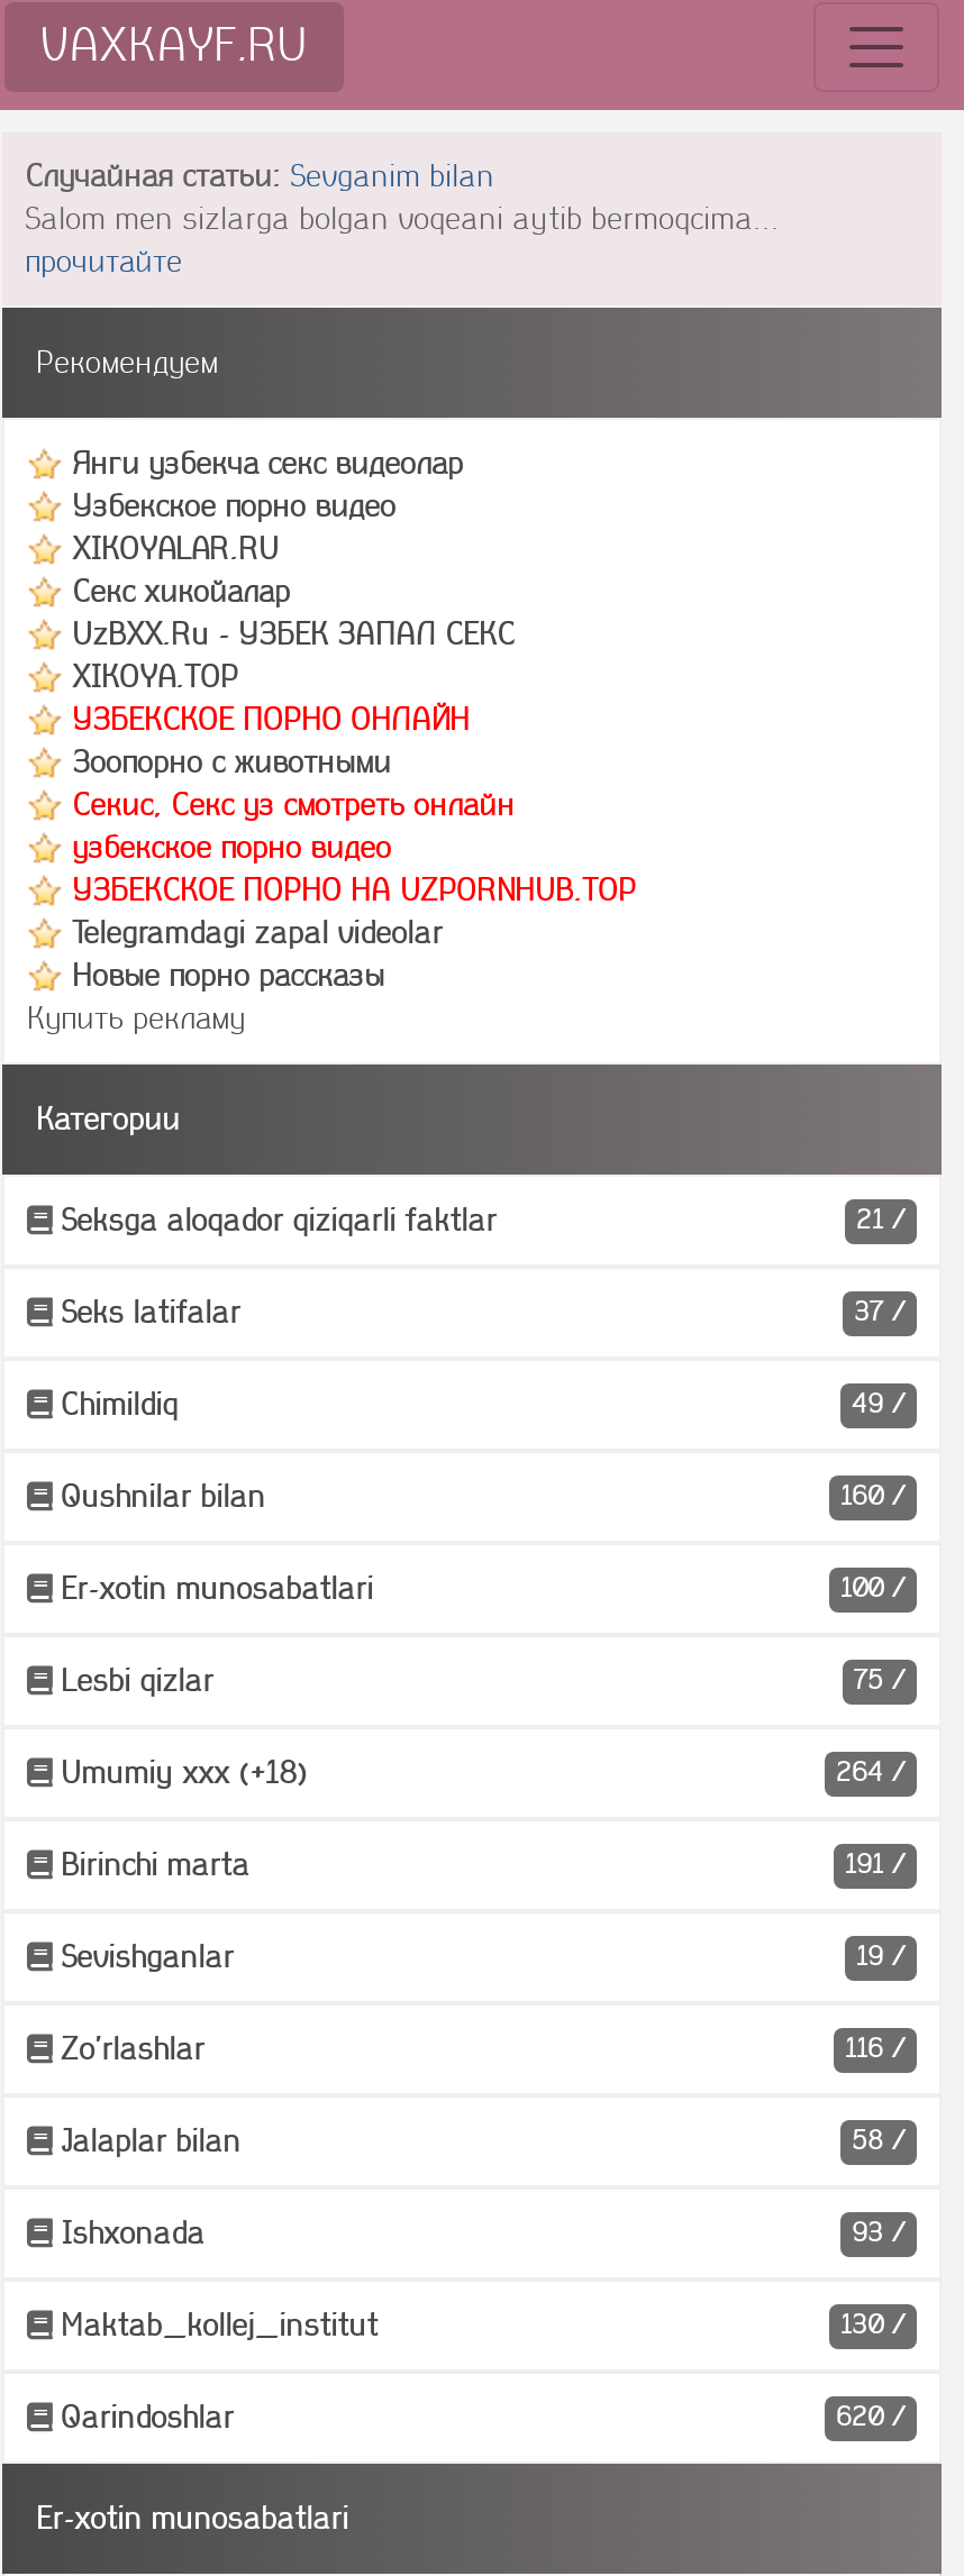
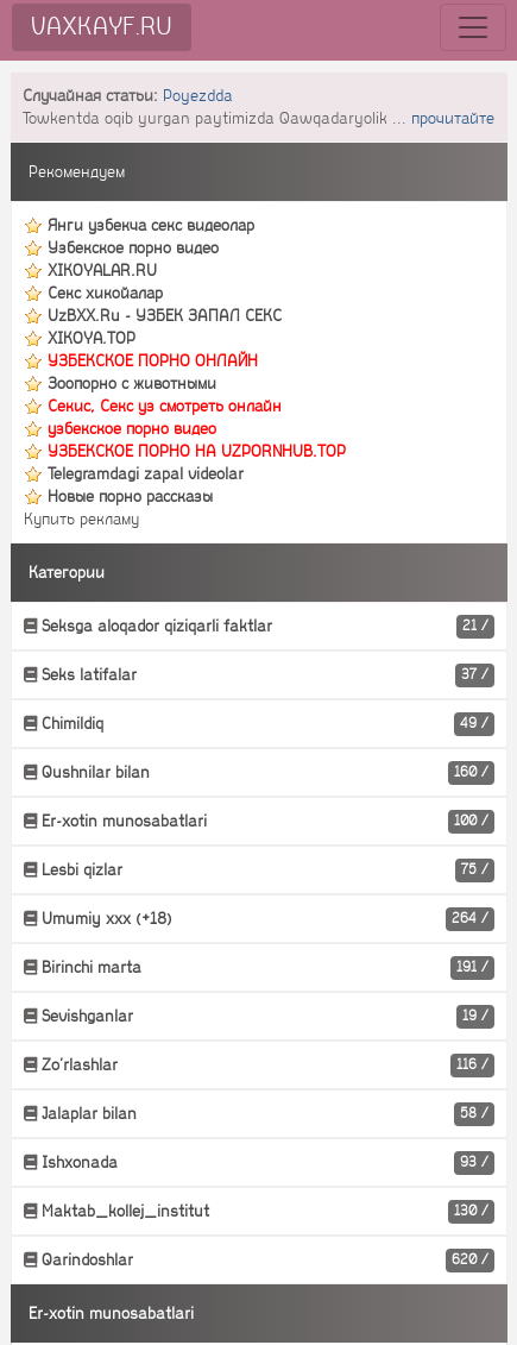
[25,159,780,278] Случайная статьи: Sevganim bilan | Salom men sizlarga bolgan voqeani aytib bermoqcima... | прочитайте -> [23,87,494,127] Случайная статьи: Poyezdda | Towkentda oqib yurgan paytimizda Qawqadaryolik ... прочитайте

